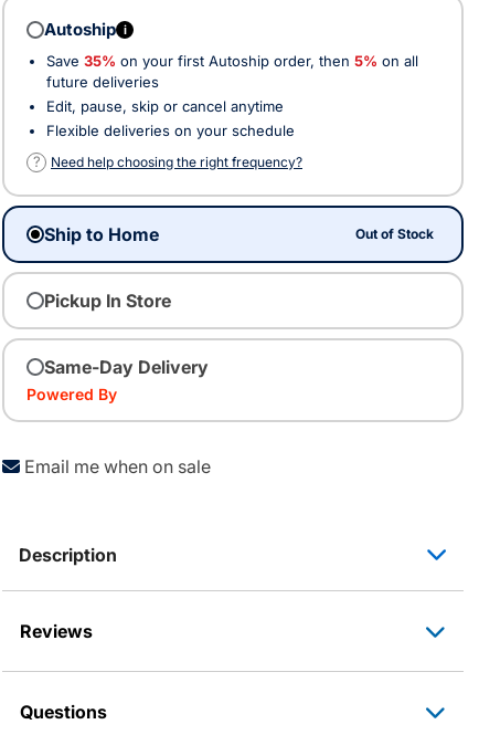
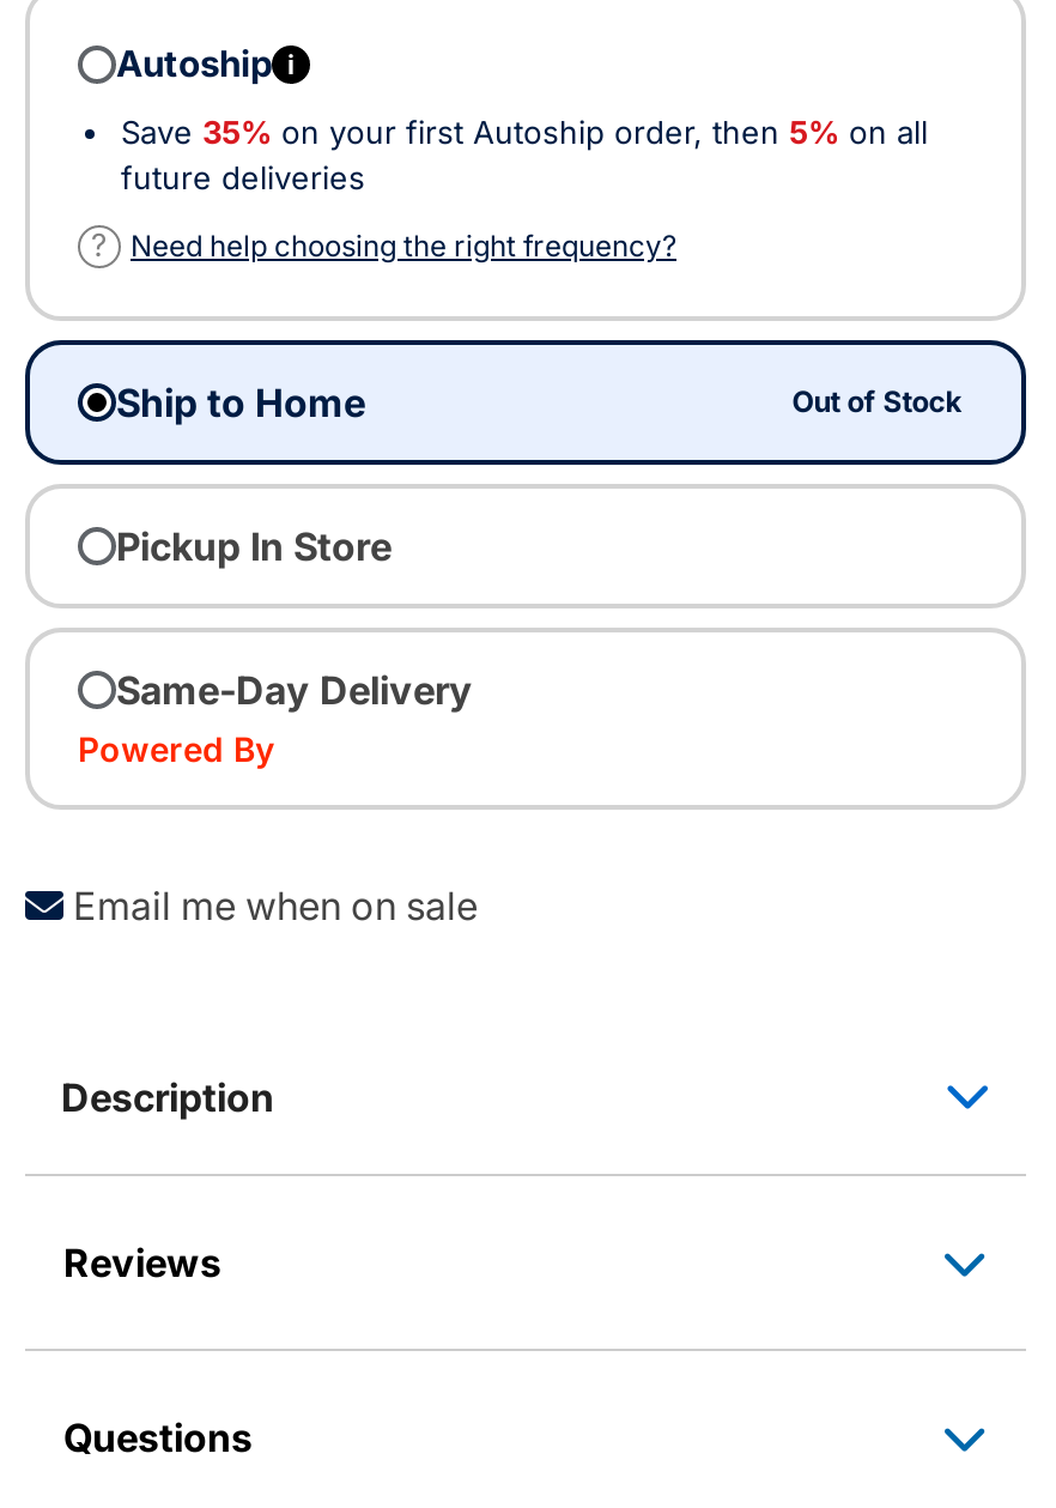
[46,97,295,139] Edit, pause, skip or cancel anytime | Flexible deliveries on your schedule -> none

